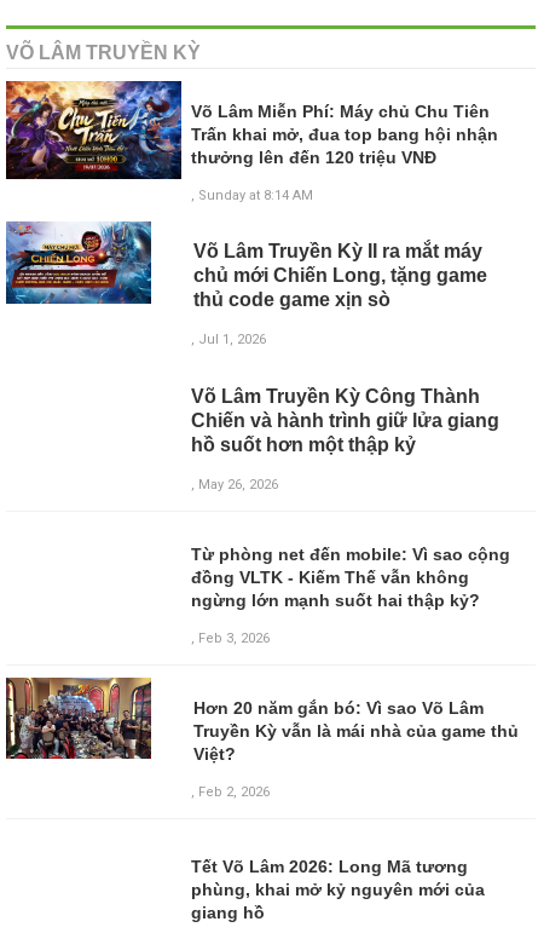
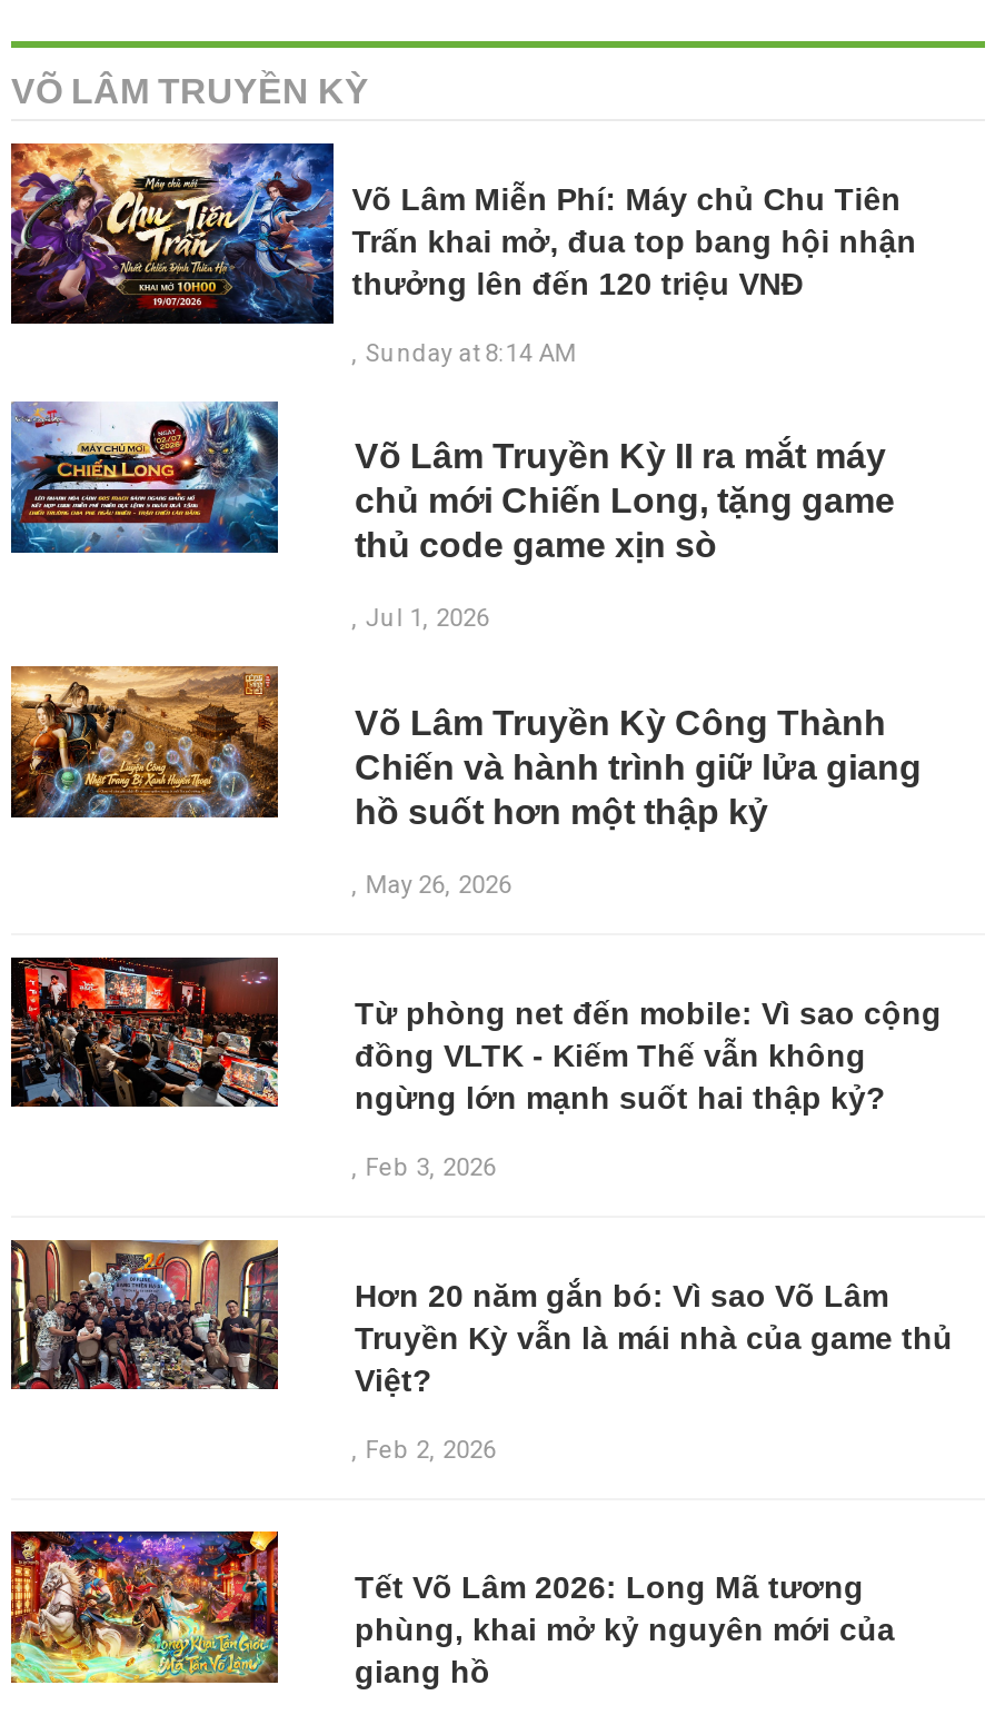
none -> [9,664,280,820] [image]
none -> [9,955,280,1109] [image]
none -> [9,1529,280,1685] [image]

